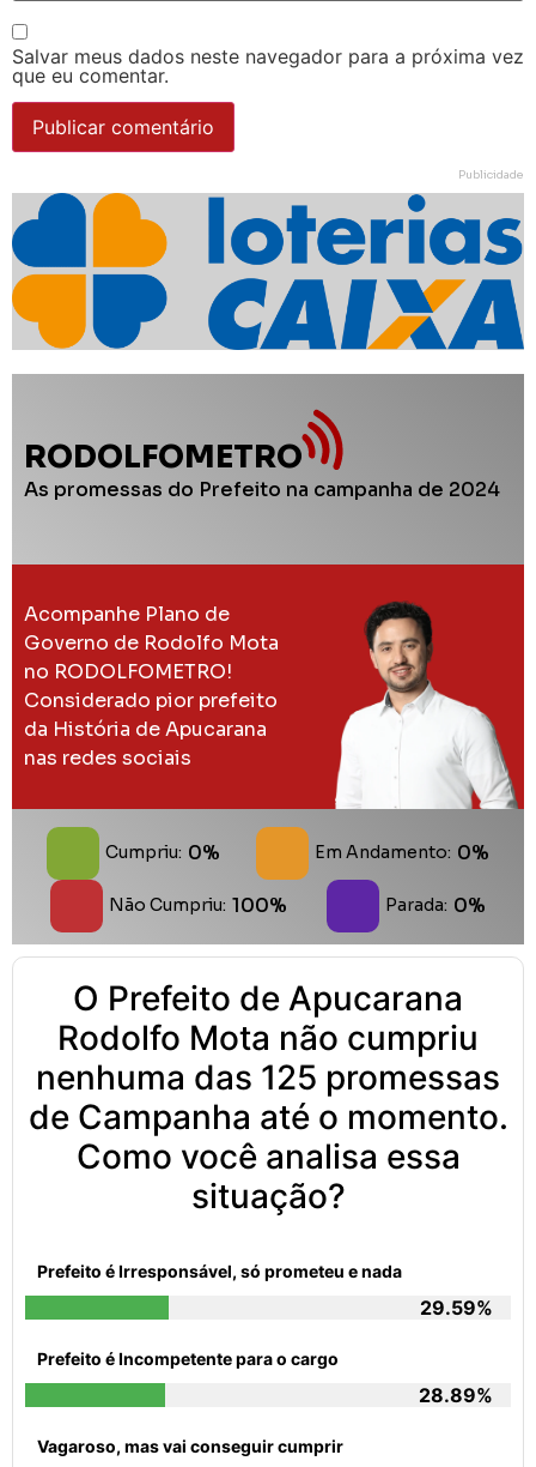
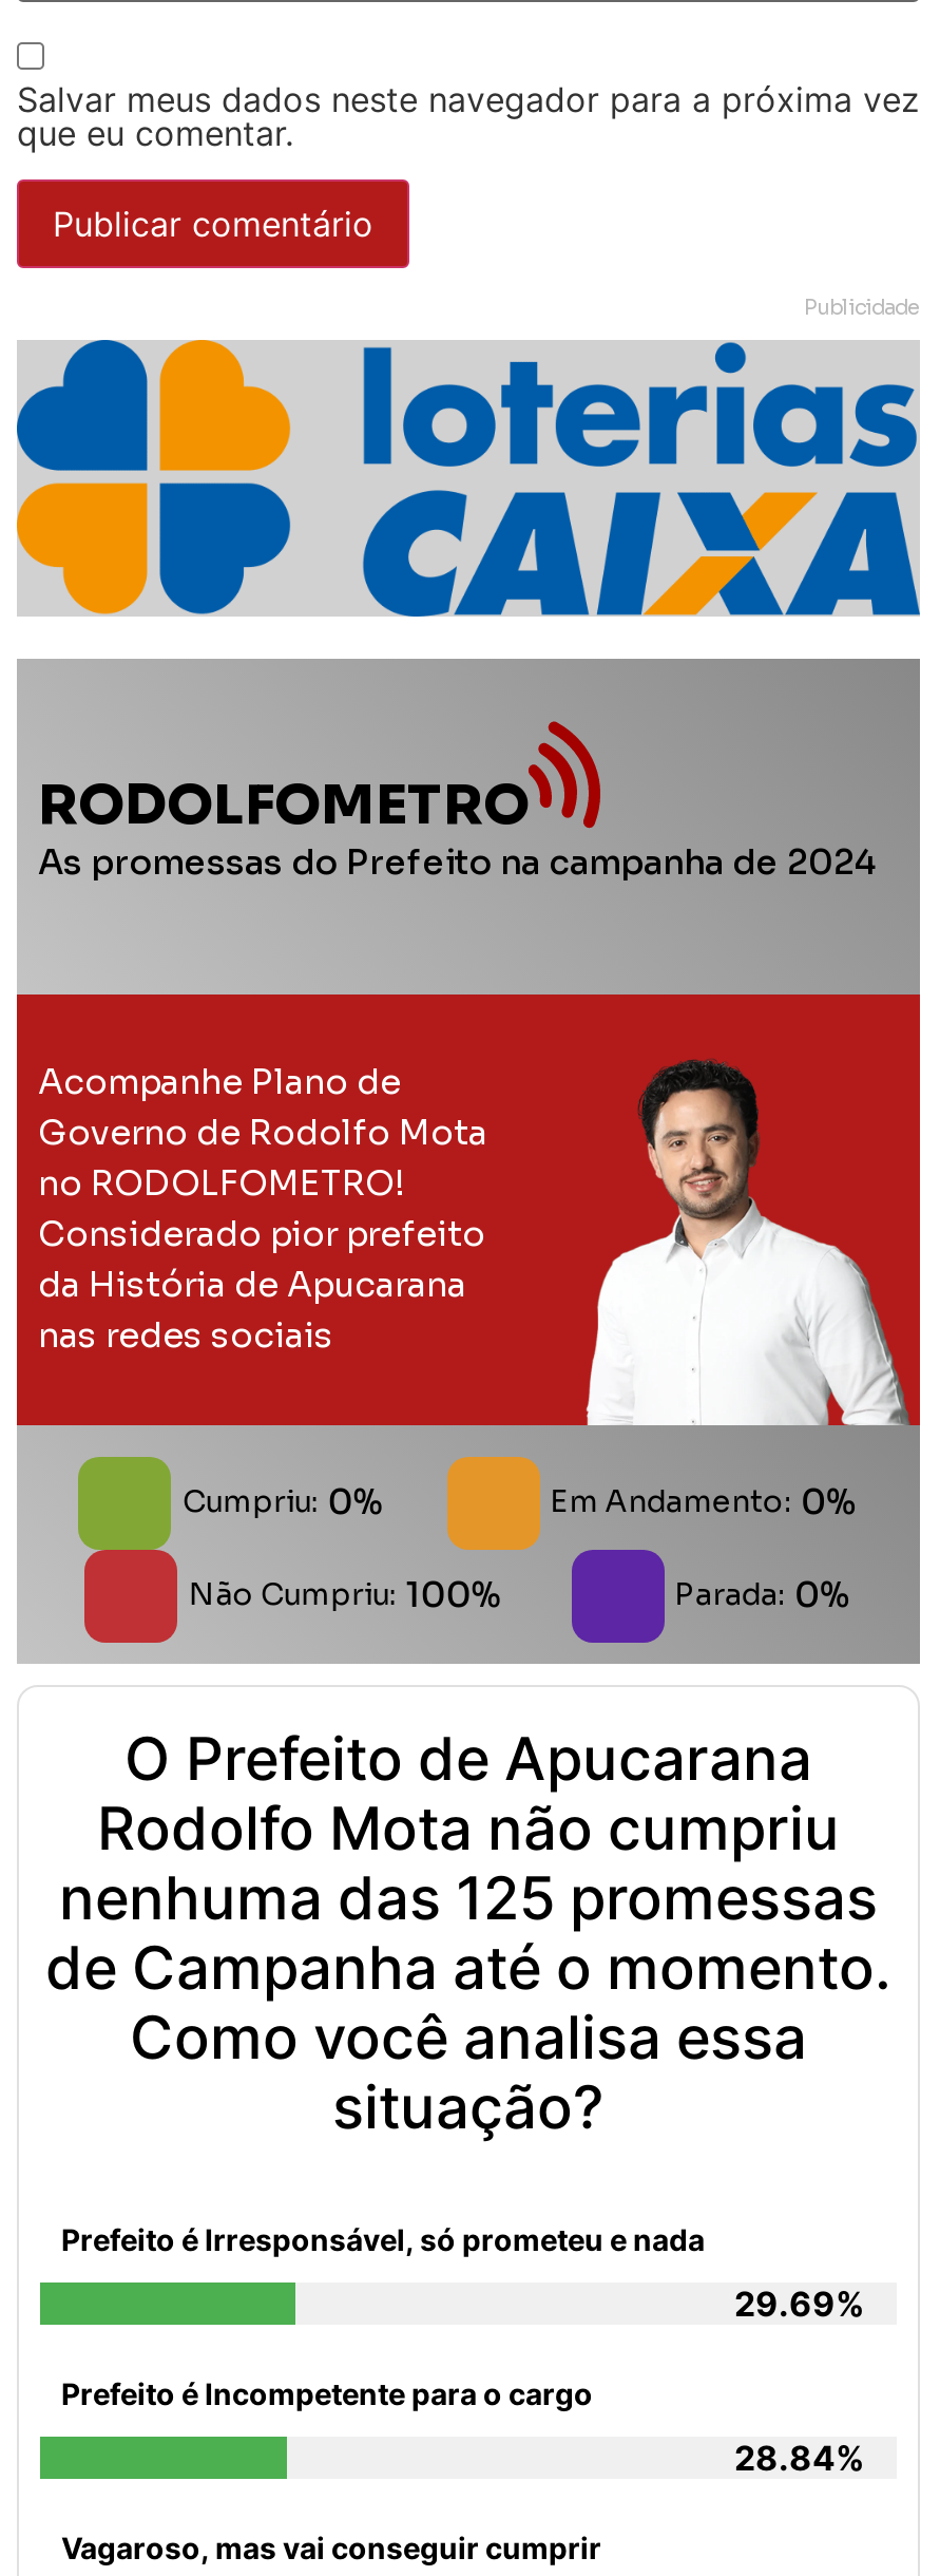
[420,1295,493,1319] 29.59% -> [734,2281,865,2324] 29.69%
[419,1383,493,1407] 28.89% -> [734,2436,865,2478] 28.84%

